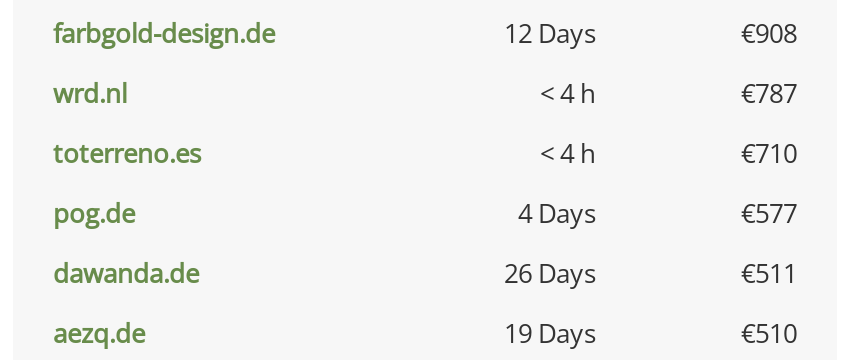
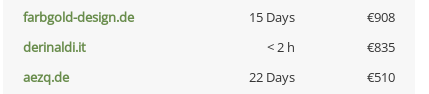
[504,15,596,51] 12 Days -> [248,8,294,26] 15 Days
[53,75,797,291] wrd.nl | < 4 h | €787 | toterreno.es | < 4 h | €710 | pog.de | 4 Days | €577 | dawanda.de | 26 Days | €511 -> [23,38,395,56] derinaldi.it | < 2 h | €835
[504,315,596,351] 19 Days -> [248,68,294,86] 22 Days

